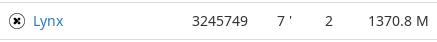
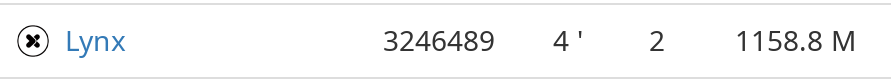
[192,11,248,30] 3245749 -> [383,22,495,60] 3246489
[277,11,292,30] 7 ' -> [553,22,583,60] 4 '
[368,11,429,30] 1370.8 M -> [735,22,857,60] 1158.8 M

